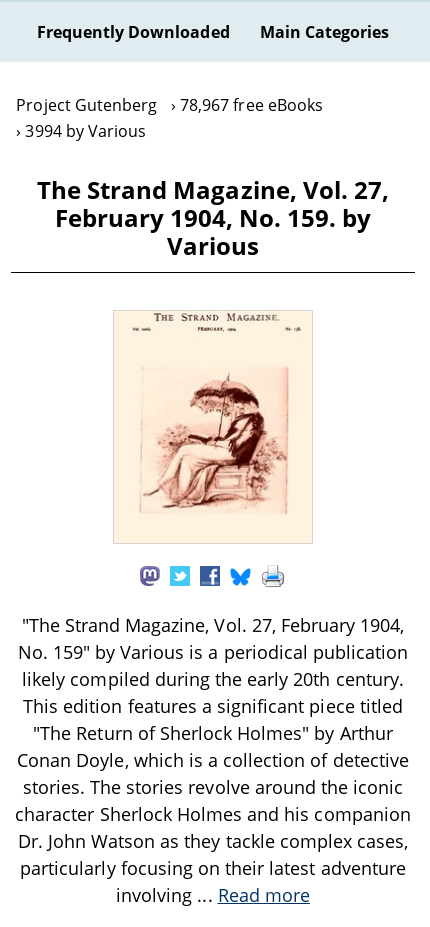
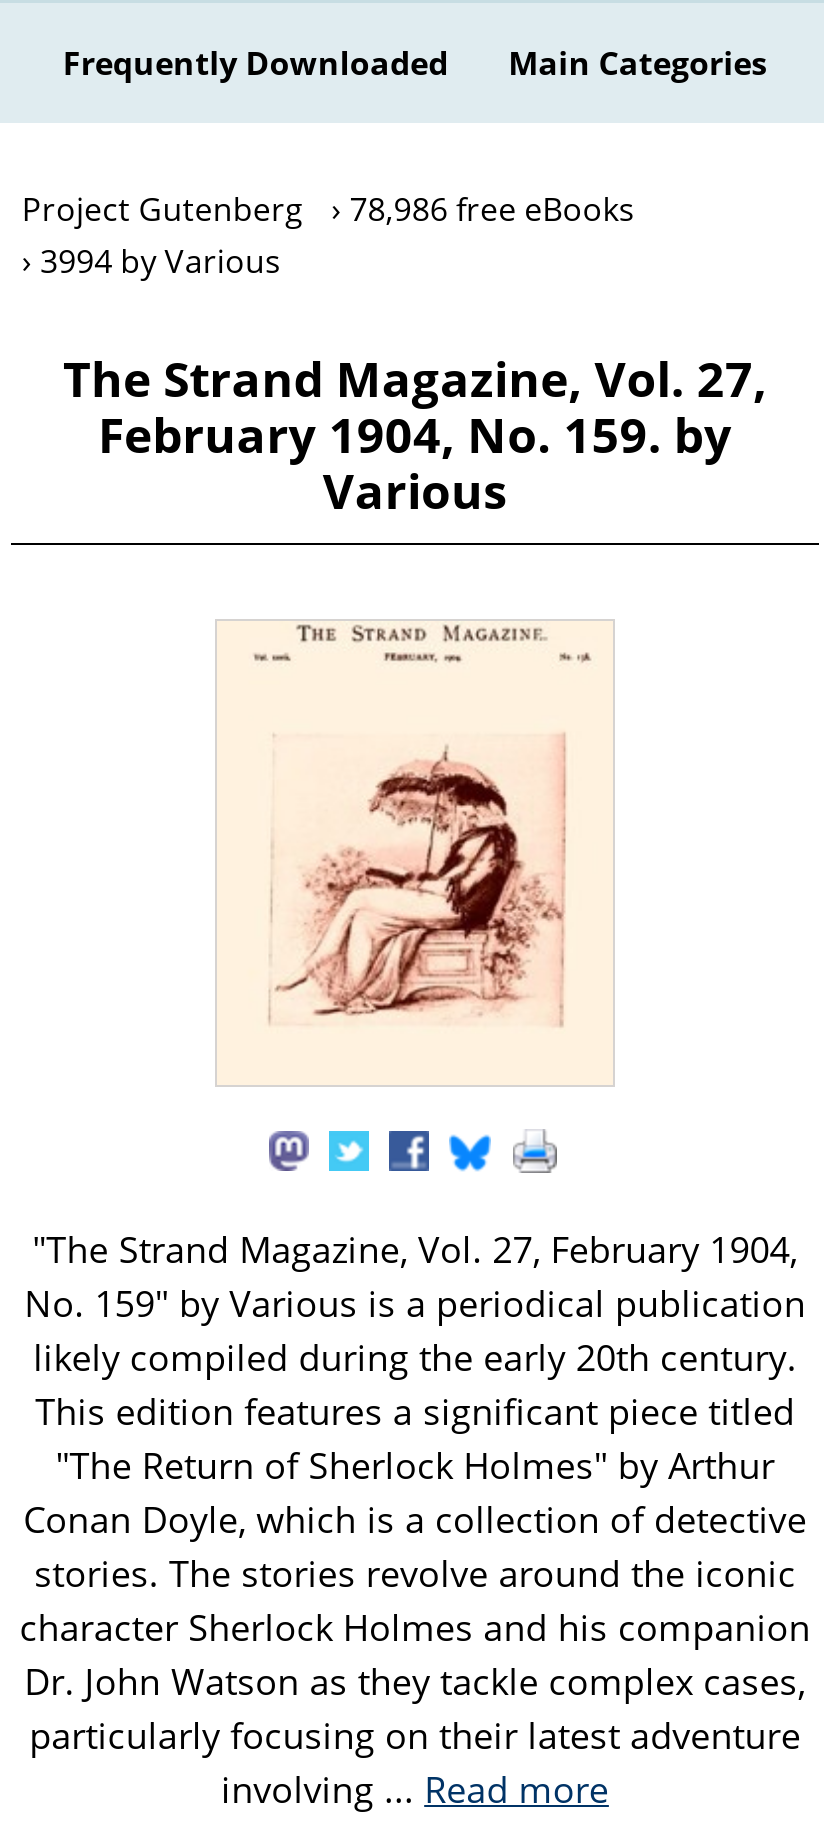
[16,94,323,116] Project Gutenberg 78,967 free eBooks -> [22,187,635,231] Project Gutenberg 78,986 free eBooks

